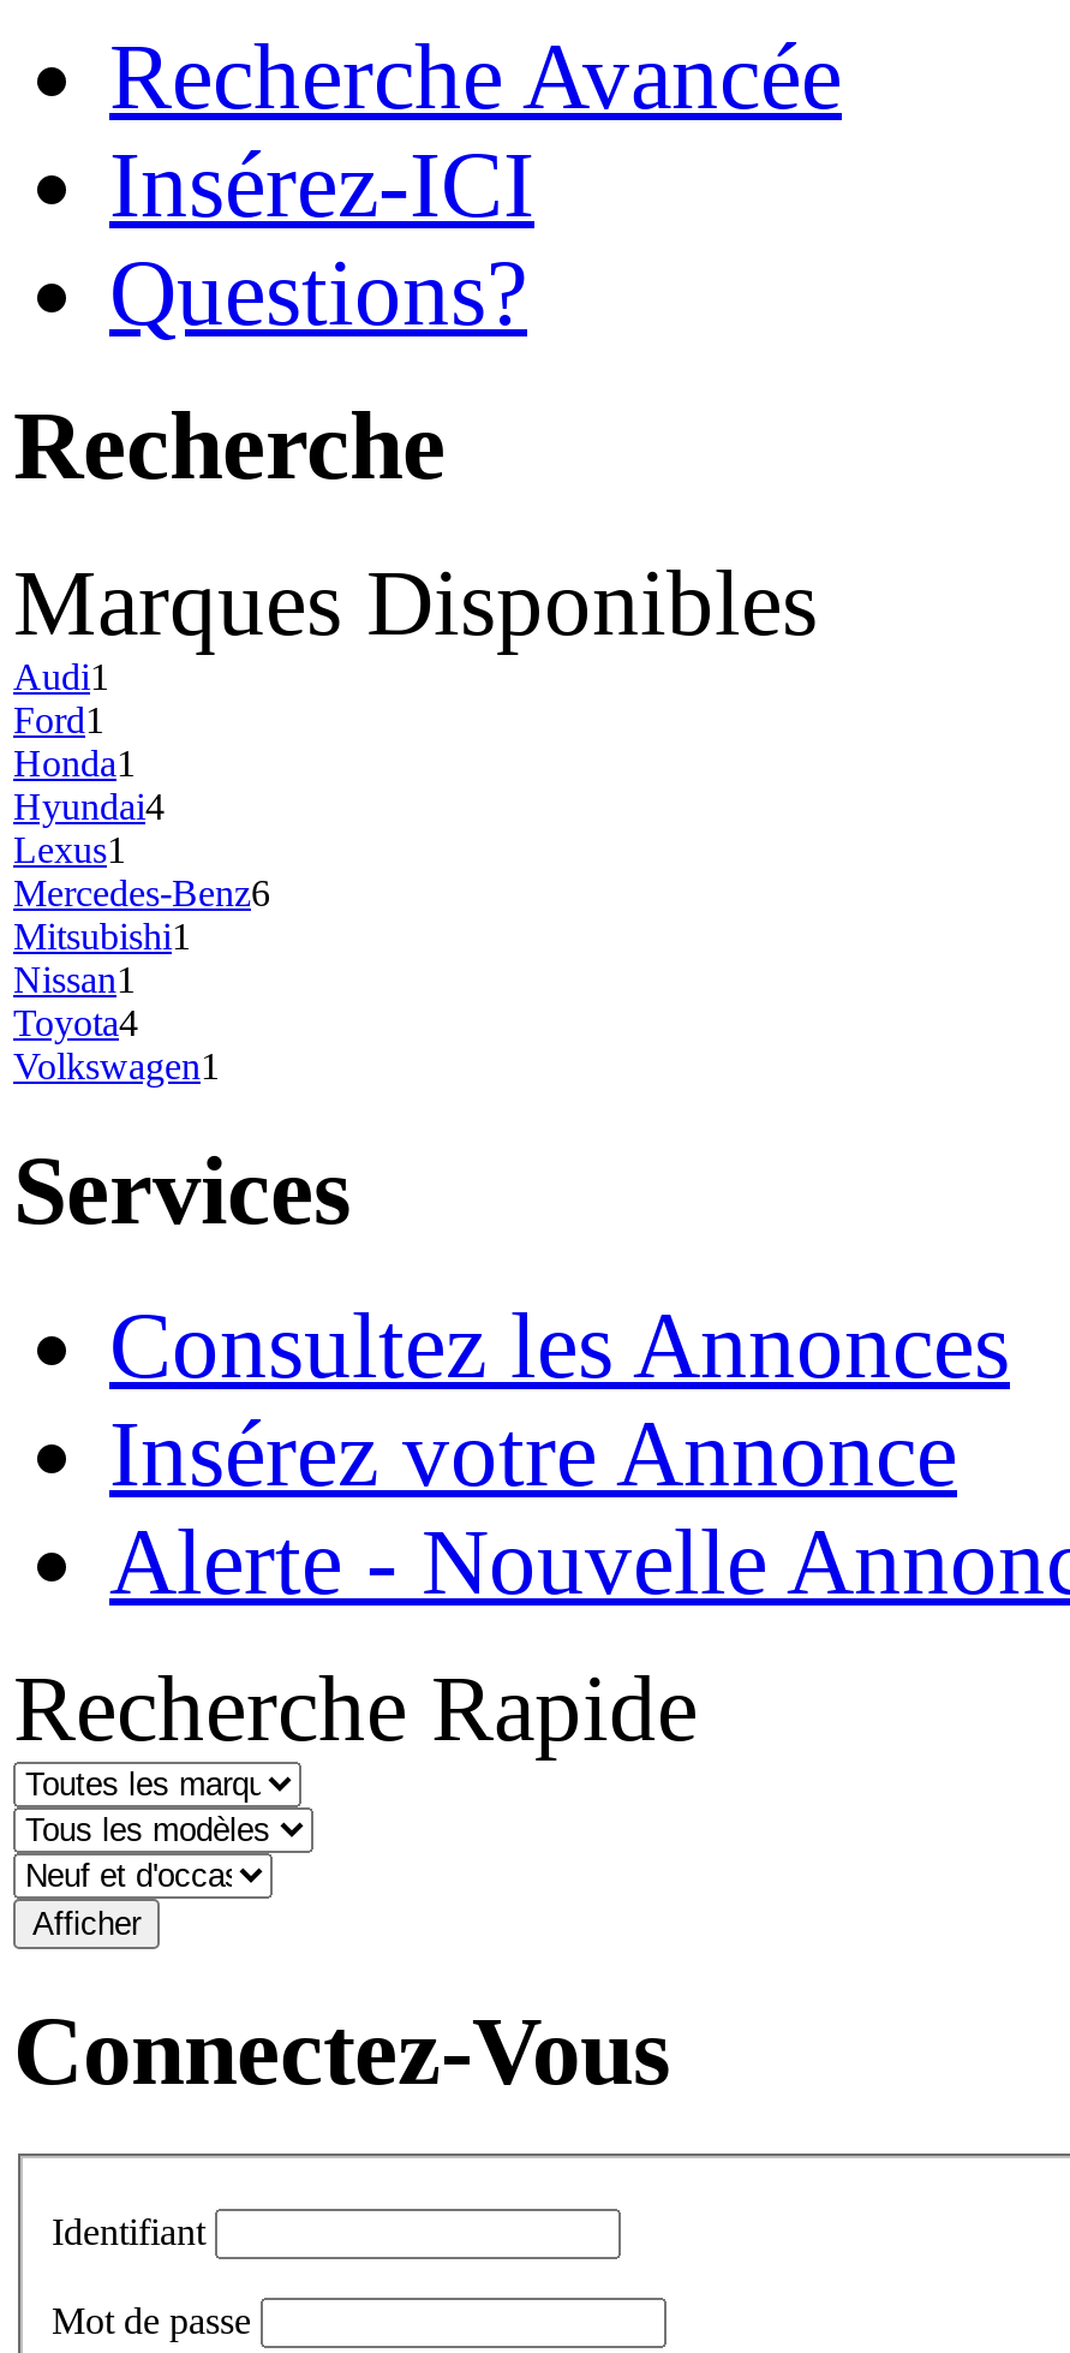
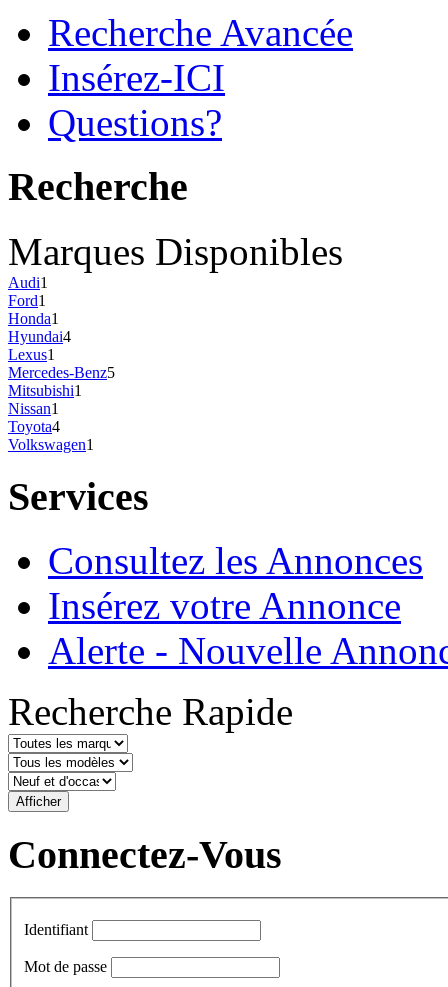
[13,872,270,913] Mercedes-Benz6 -> [8,364,115,381] Mercedes-Benz5

